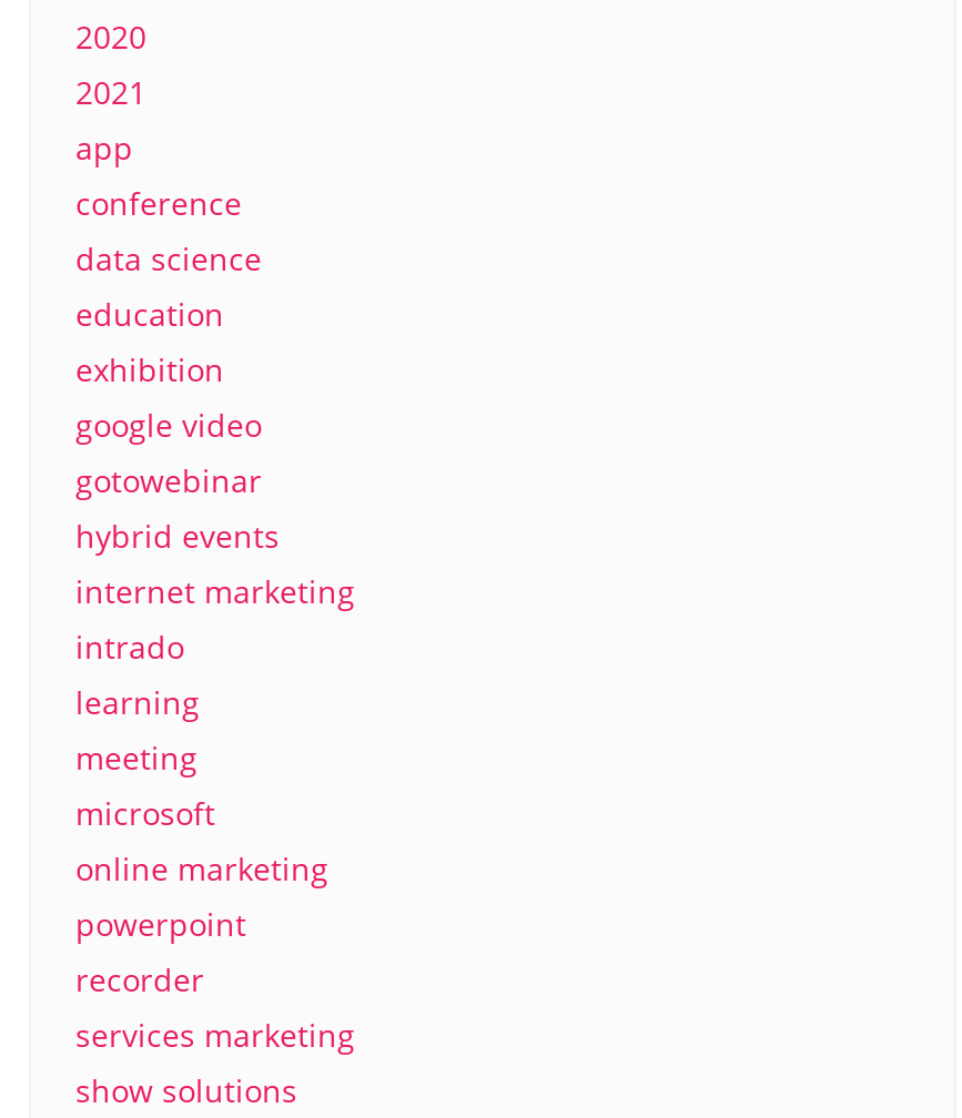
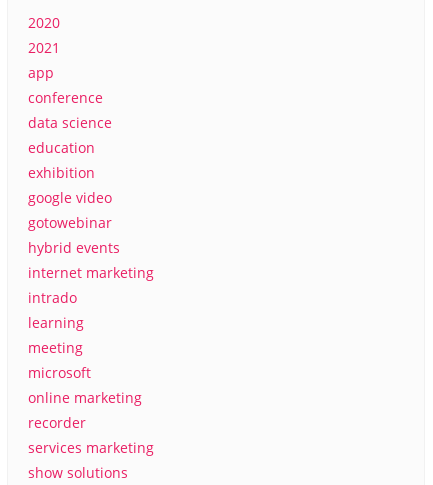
[75,903,246,945] powerpoint -> none

